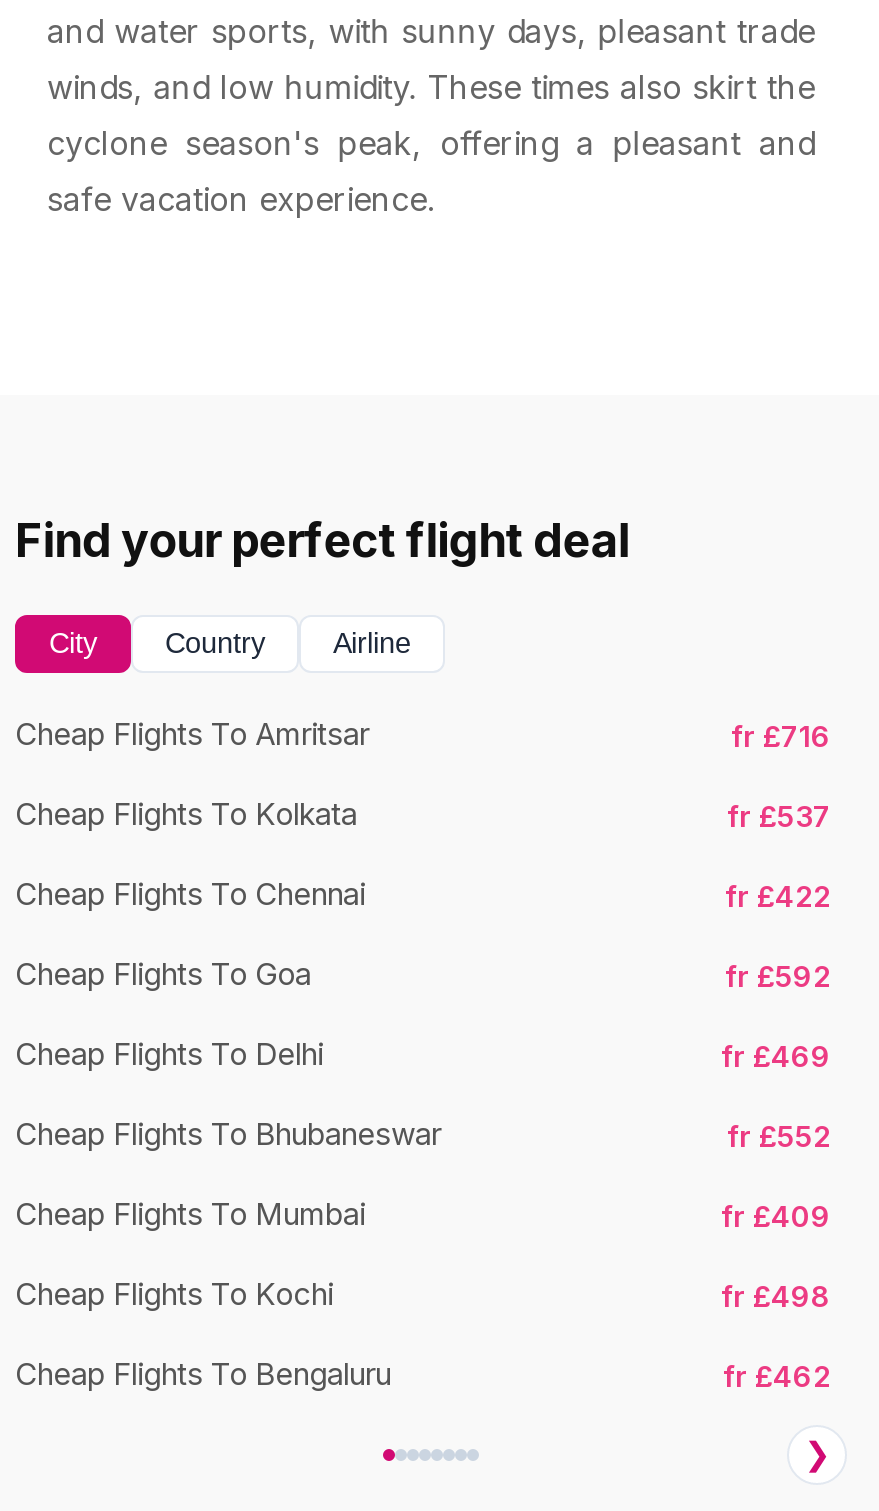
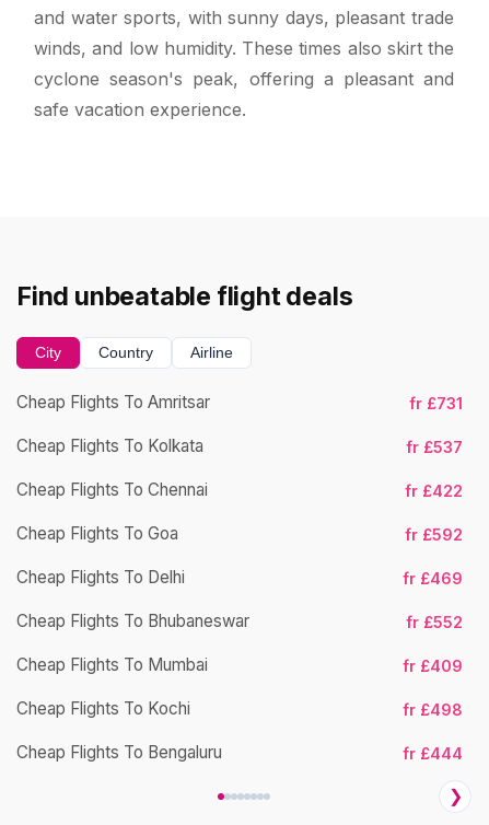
[15,513,629,569] Find your perfect flight deal -> [16,281,353,312] Find unbeatable flight deals
[731,718,831,752] fr £716 -> [409,393,463,412] fr £731
[723,1358,831,1392] fr £462 -> [403,743,463,762] fr £444

